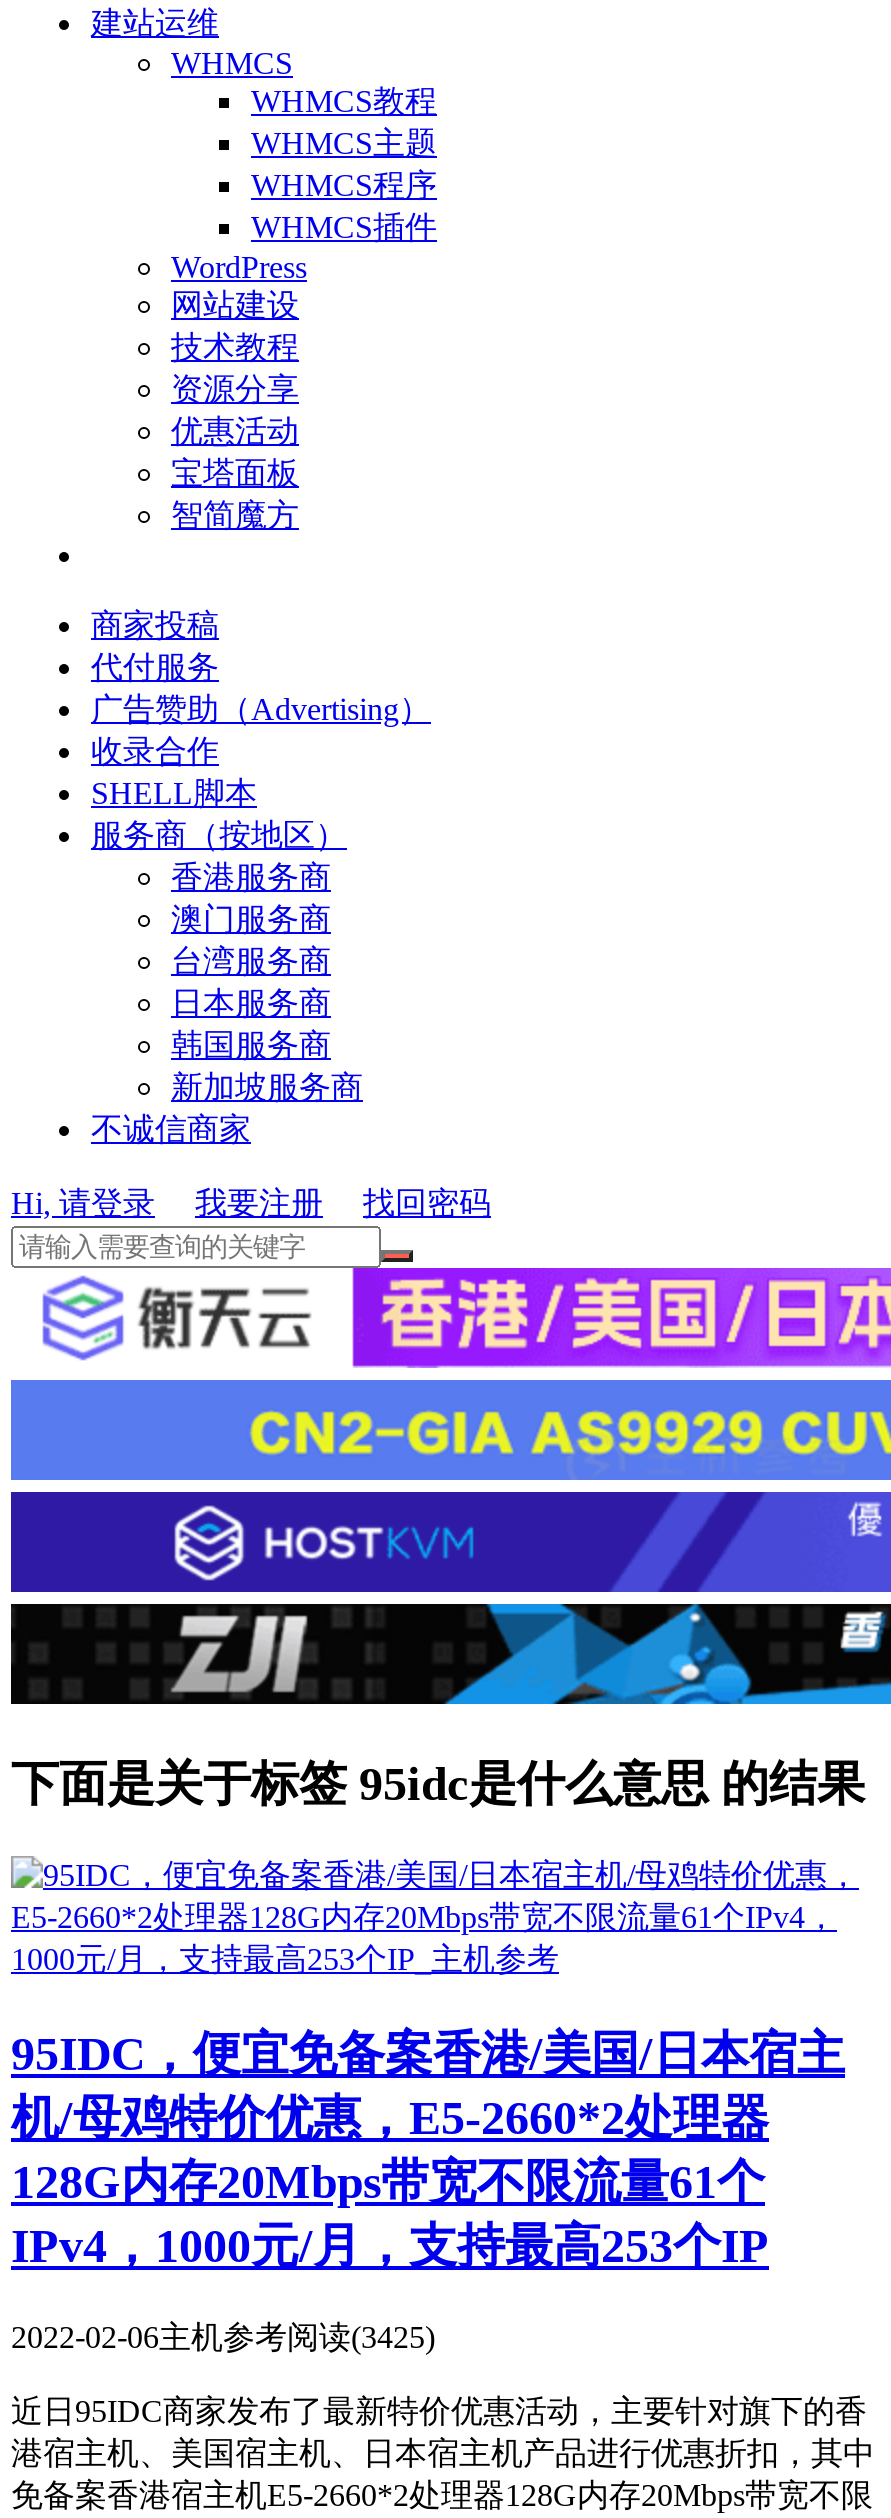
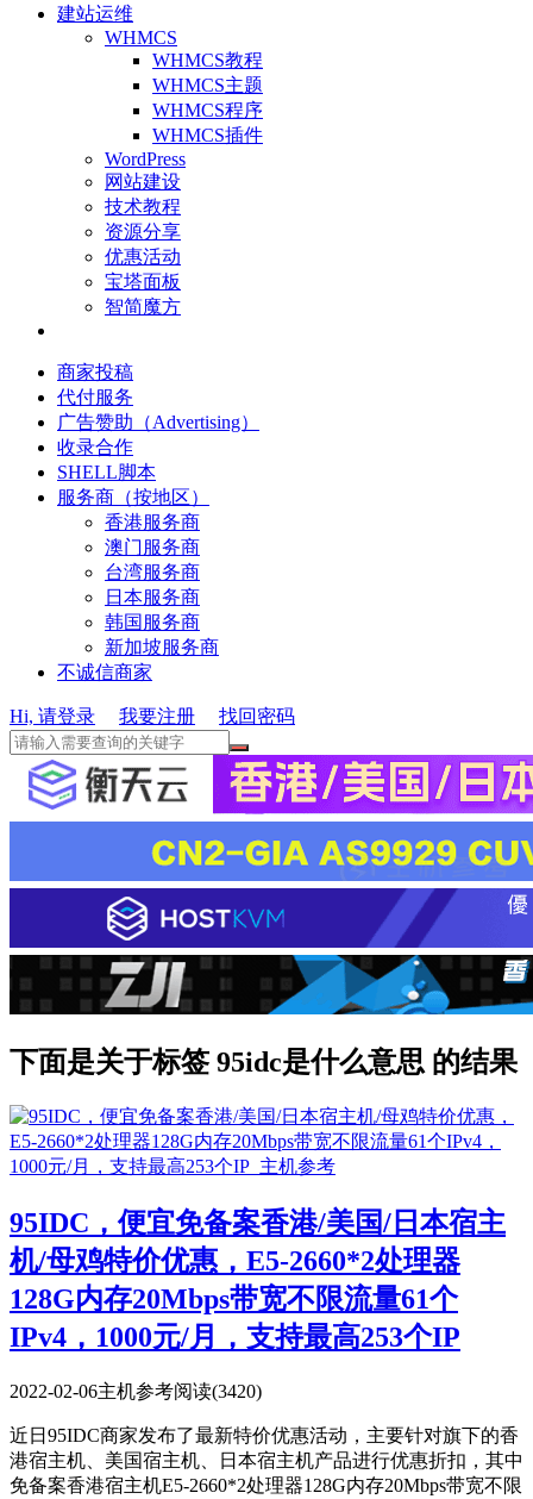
[11,2319,435,2353] 2022-02-06主机参考阅读(3425) -> [10,1381,262,1401] 2022-02-06主机参考阅读(3420)

